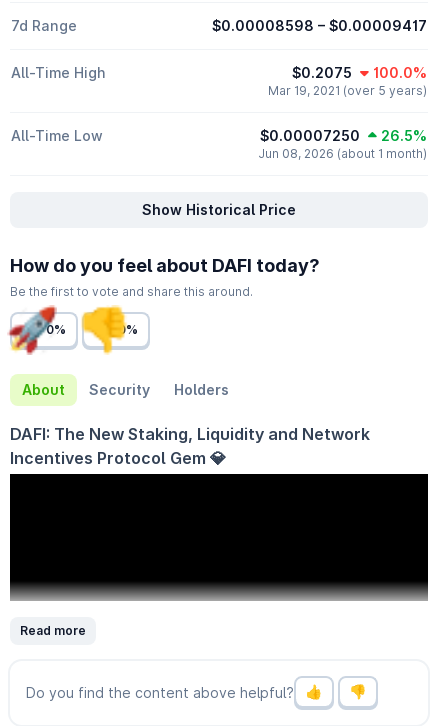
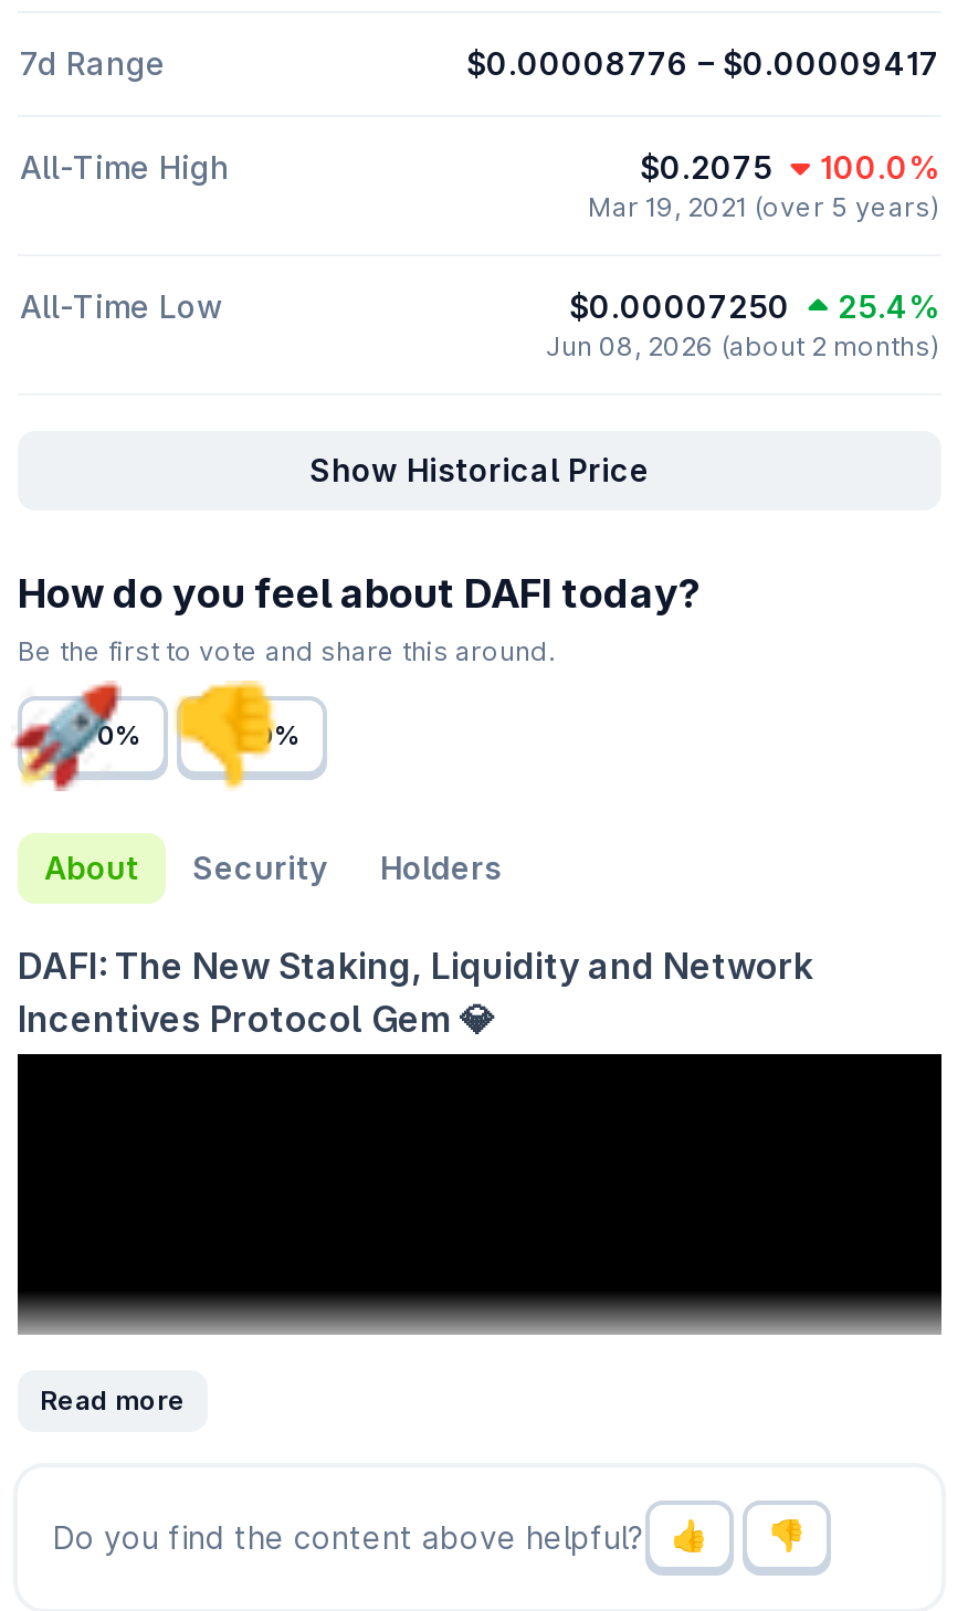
[212,17,427,34] $0.00008598 – $0.00009417 -> [466,44,939,82] $0.00008776 – $0.00009417
[259,127,427,144] $0.00007250 26.5% -> [569,287,939,325] $0.00007250 25.4%
[258,146,427,161] Jun 08, 2026 (about 1 month) -> [546,329,939,362] Jun 08, 2026 (about 2 months)

